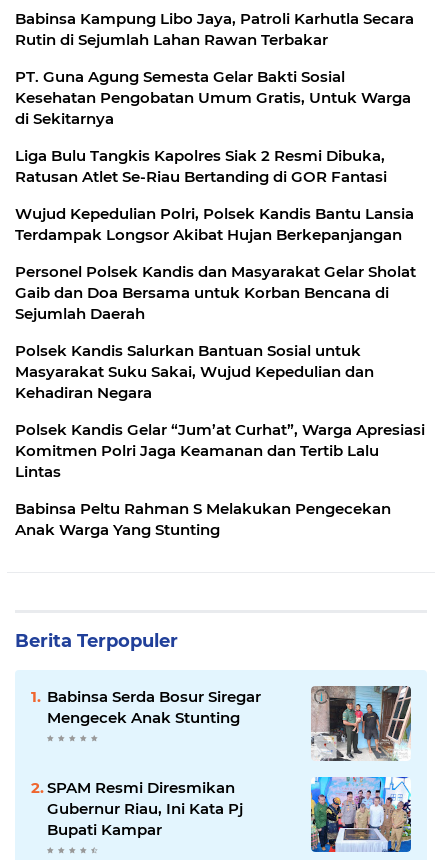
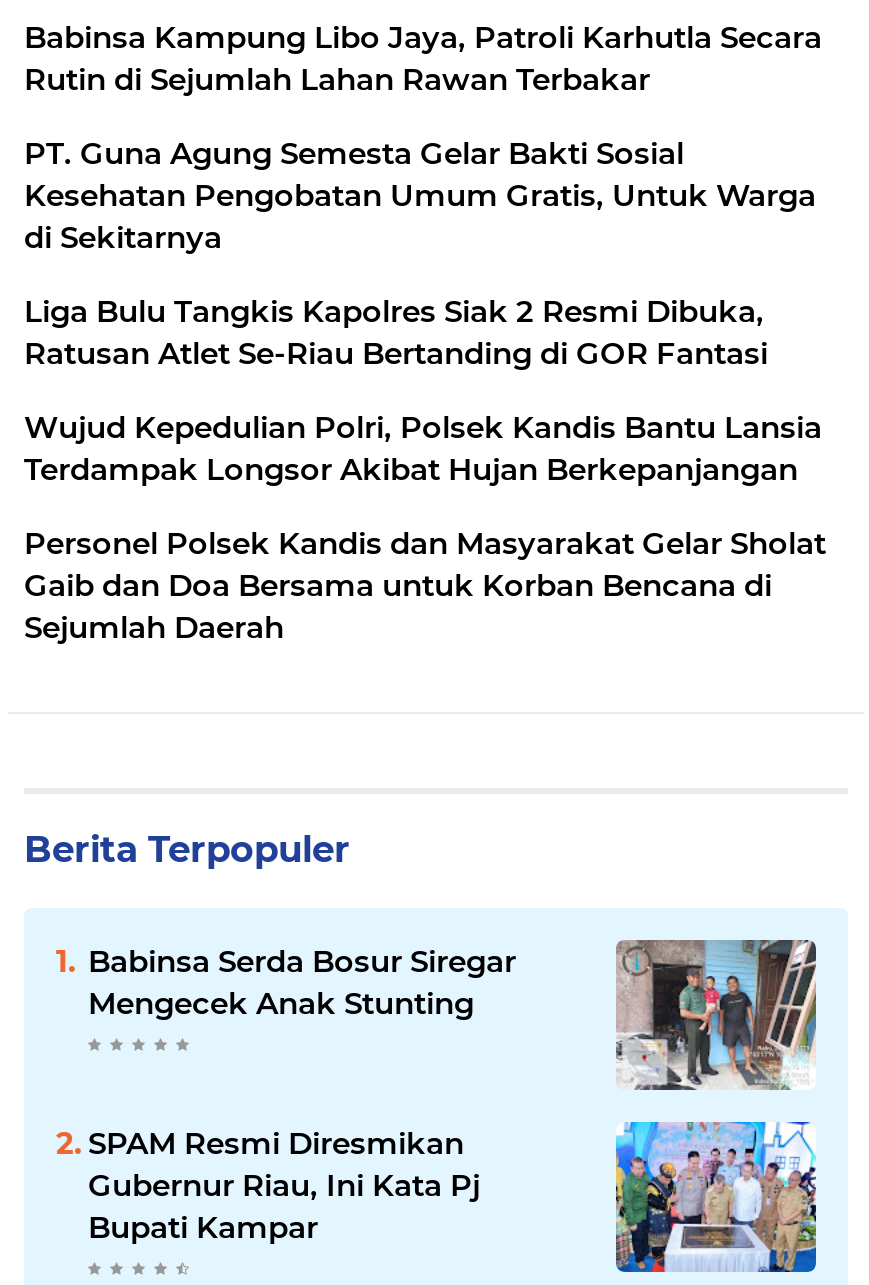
[15,341,425,539] Polsek Kandis Salurkan Bantuan Sosial untuk | Masyarakat Suku Sakai, Wujud Kepedulian dan | Kehadiran Negara | Polsek Kandis Gelar “Jum’at Curhat”, Warga Apresiasi | Komitmen Polri Jaga Keamanan dan Tertib Lalu | Lintas | Babinsa Peltu Rahman S Melakukan Pengecekan | Anak Warga Yang Stunting -> none

